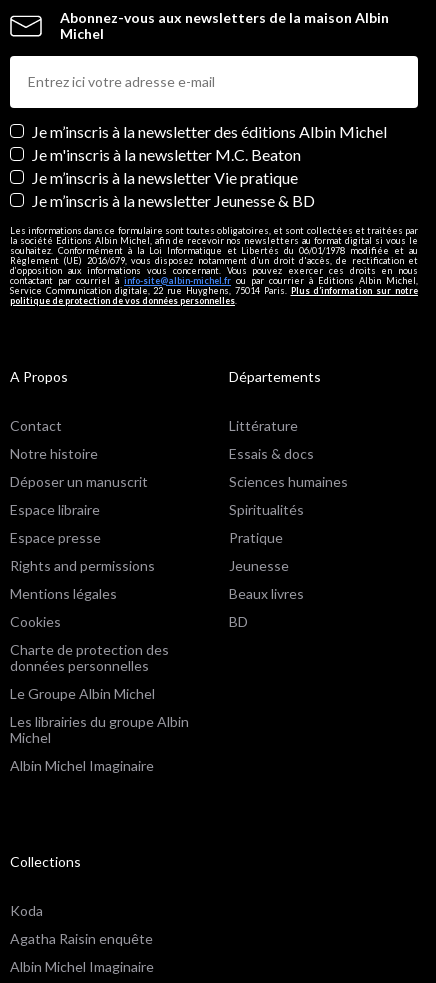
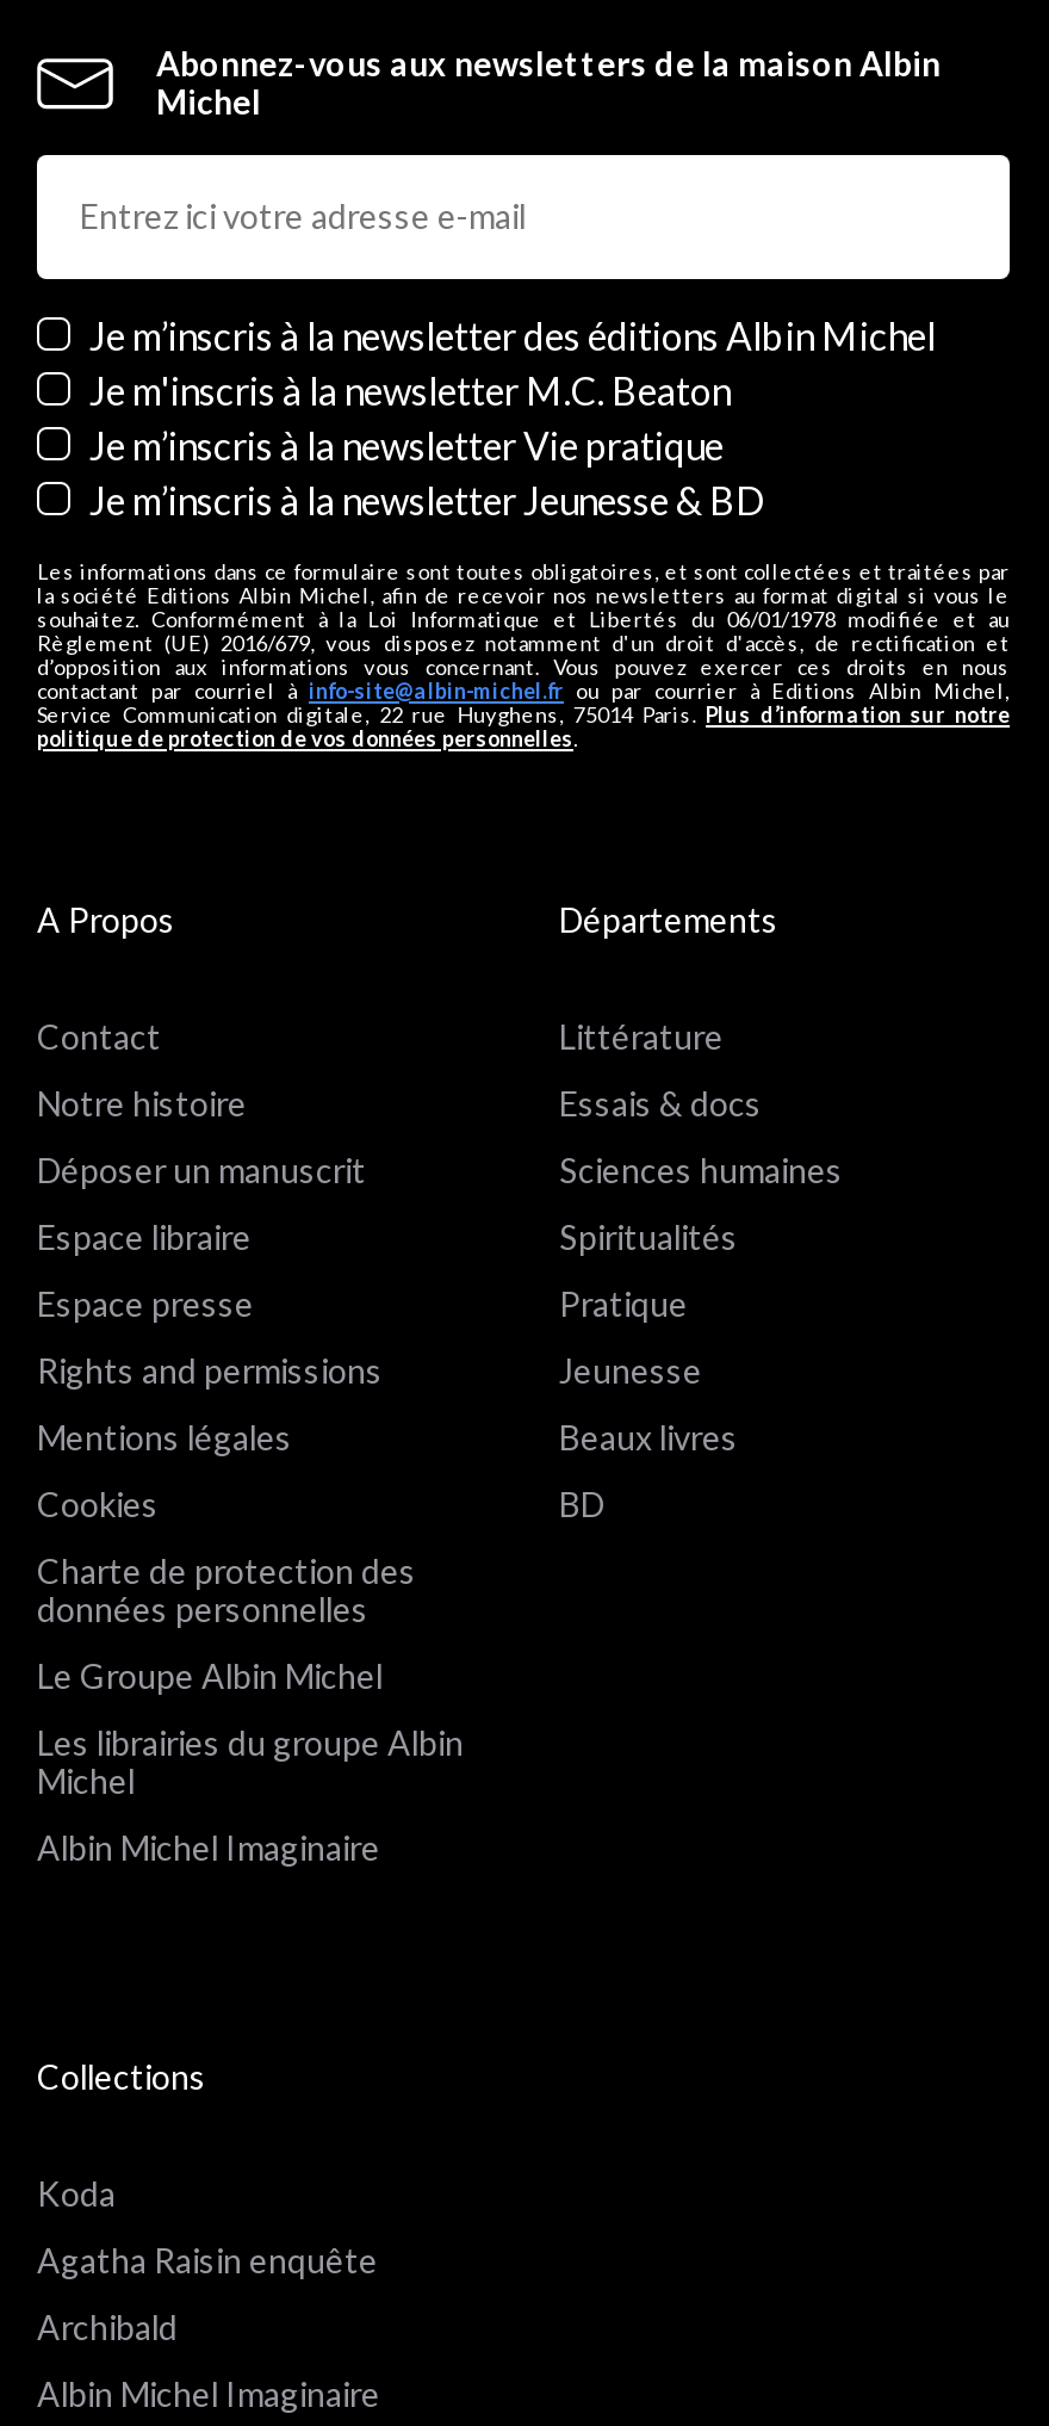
none -> [37,2307,178,2347] Archibald

